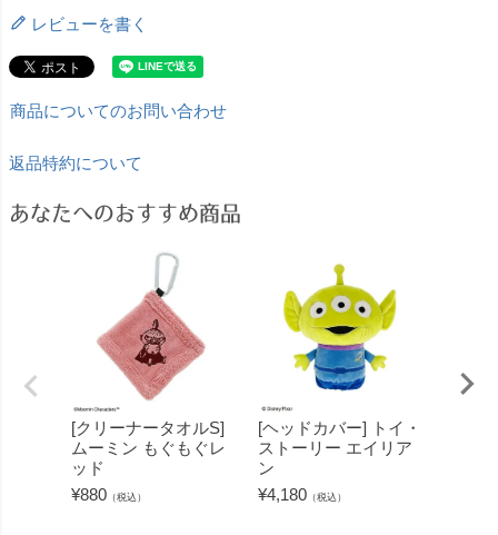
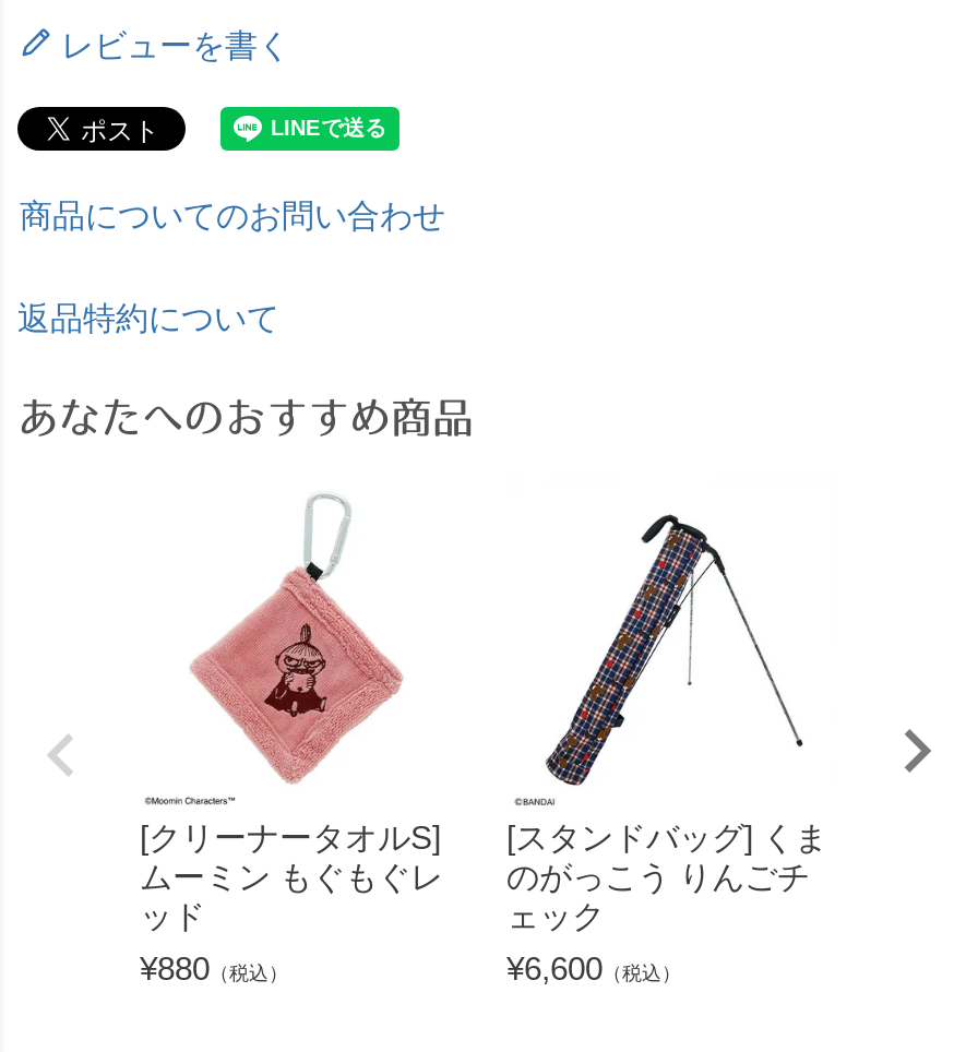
[258,264,421,503] [image] | [ヘッドカバー] トイ・ | ストーリー エイリア | ン | ¥4,180（税込） -> [506,513,827,986] [image] | [スタンドバッグ] くま | のがっこう りんごチ | ェック | ¥6,600（税込）

